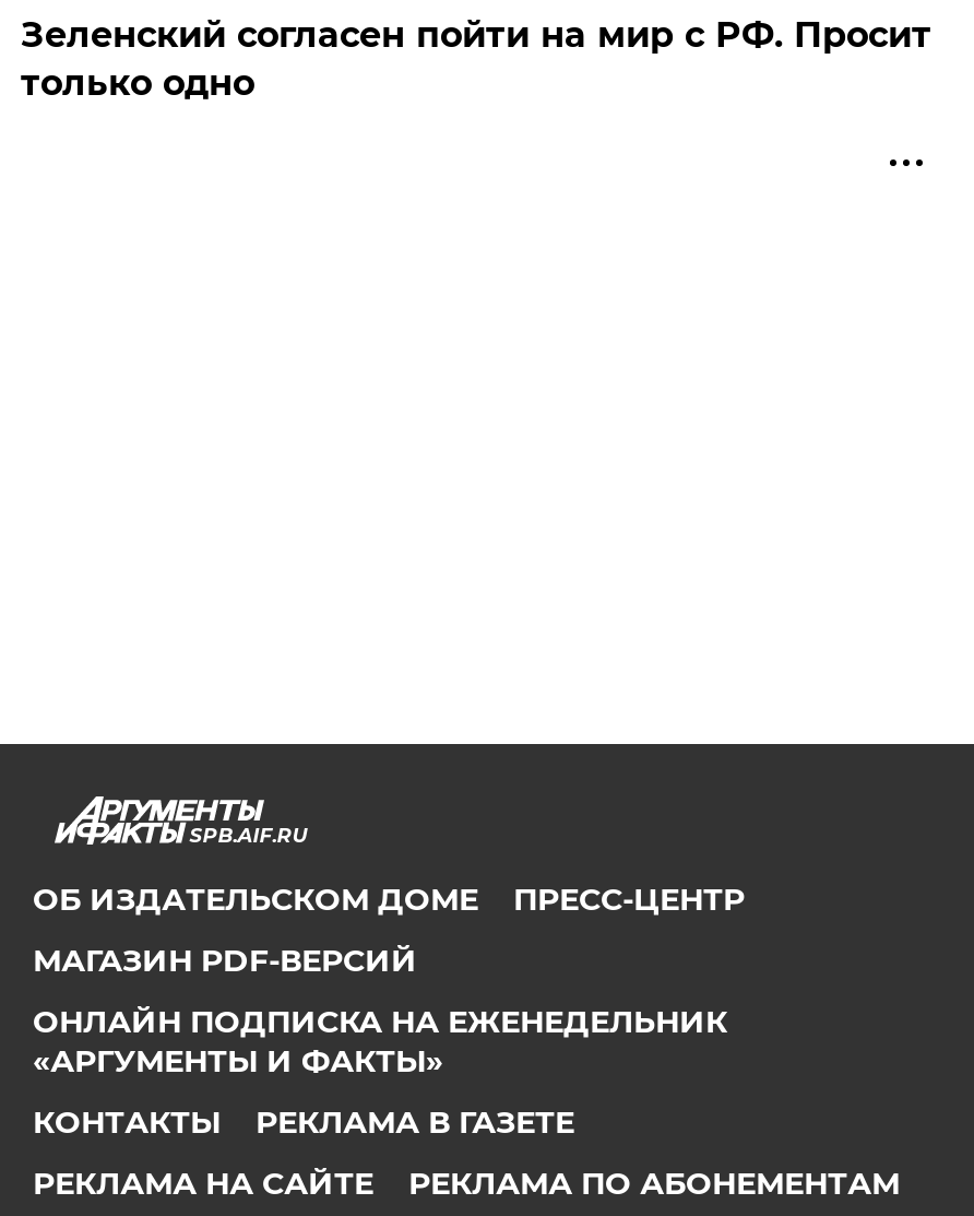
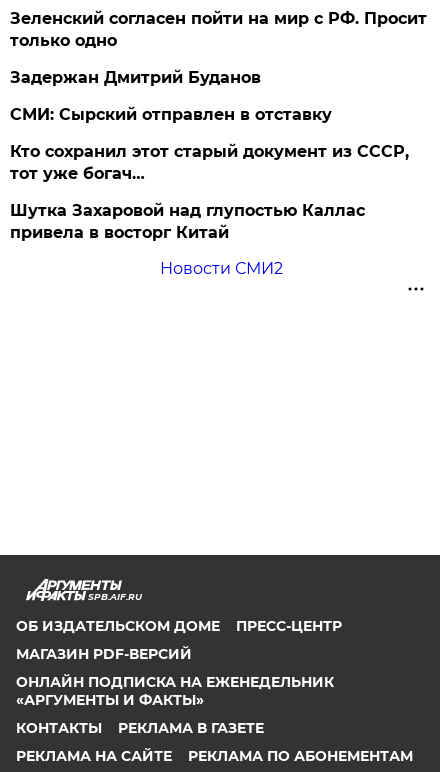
none -> [10,68,409,278] Задержан Дмитрий Буданов | СМИ: Сырский отправлен в отставку | Кто сохранил этот старый документ из СССР, | тот уже богач… | Шутка Захаровой над глупостью Каллас | привела в восторг Китай | Новости СМИ2

